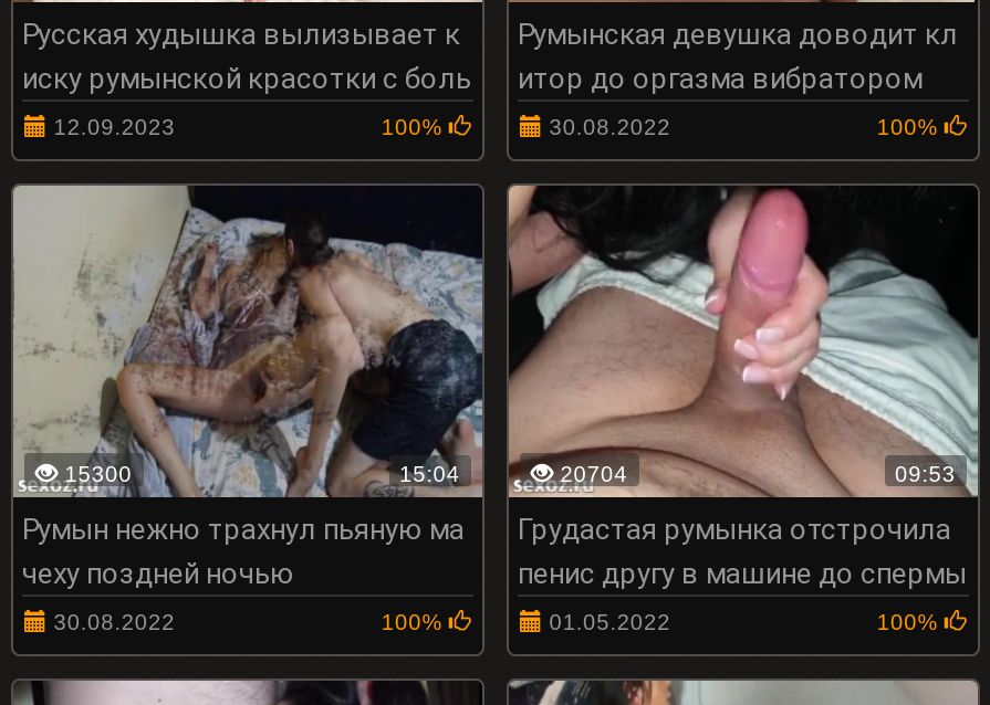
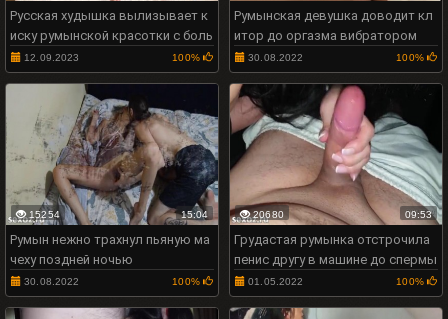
[58,462,132,486] 15300 -> [26,209,60,220] 15254
[553,462,628,486] 20704 -> [250,209,284,220] 20680

